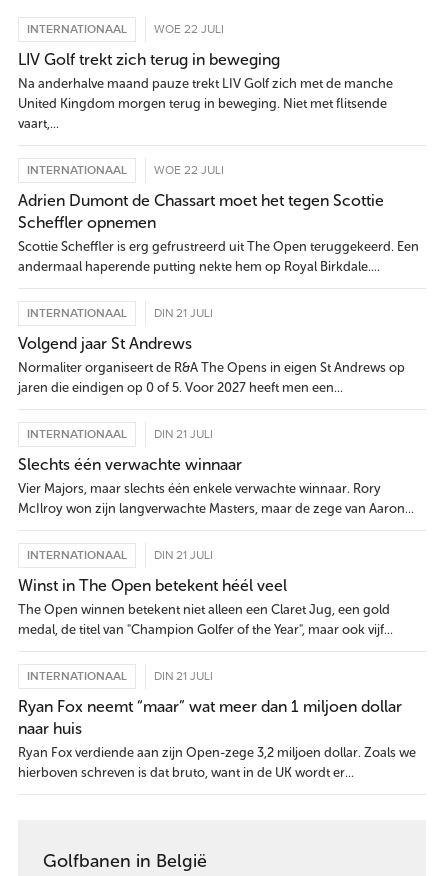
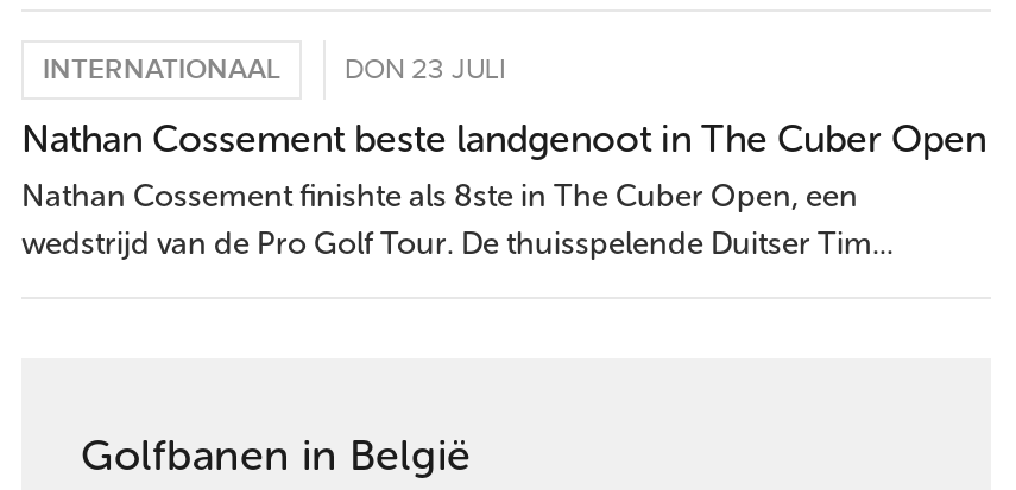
[18,22,419,780] WOE 22 JULI | LIV Golf trekt zich terug in beweging | Na anderhalve maand pauze trekt LIV Golf zich met de manche | United Kingdom morgen terug in beweging. Niet met flitsende | vaart,... | INTERNATIONAAL | WOE 22 JULI | Adrien Dumont de Chassart moet het tegen Scottie | Scheffler opnemen | Scottie Scheffler is erg gefrustreerd uit The Open teruggekeerd. Een | andermaal haperende putting nekte hem op Royal Birkdale.... | INTERNATIONAAL | DIN 21 JULI | Volgend jaar St Andrews | Normaliter organiseert de R&A The Opens in eigen St Andrews op | jaren die eindigen op 0 of 5. Voor 2027 heeft men een... | INTERNATIONAAL | DIN 21 JULI | Slechts één verwachte winnaar | Vier Majors, maar slechts één enkele verwachte winnaar. Rory | McIlroy won zijn langverwachte Masters, maar de zege van Aaron... | INTERNATIONAAL | DIN 21 JULI | Winst in The Open betekent héél veel | The Open winnen betekent niet alleen een Claret Jug, een gold | medal, de titel van "Champion Golfer of the Year", maar ook vijf... | INTERNATIONAAL | DIN 21 JULI | Ryan Fox neemt “maar” wat meer dan 1 miljoen dollar | naar huis | Ryan Fox verdiende aan zijn Open-zege 3,2 miljoen dollar. Zoals we | hierboven schreven is dat bruto, want in de UK wordt er... -> [21,52,986,261] DON 23 JULI | Nathan Cossement beste landgenoot in The Cuber Open | Nathan Cossement finishte als 8ste in The Cuber Open, een | wedstrijd van de Pro Golf Tour. De thuisspelende Duitser Tim...

